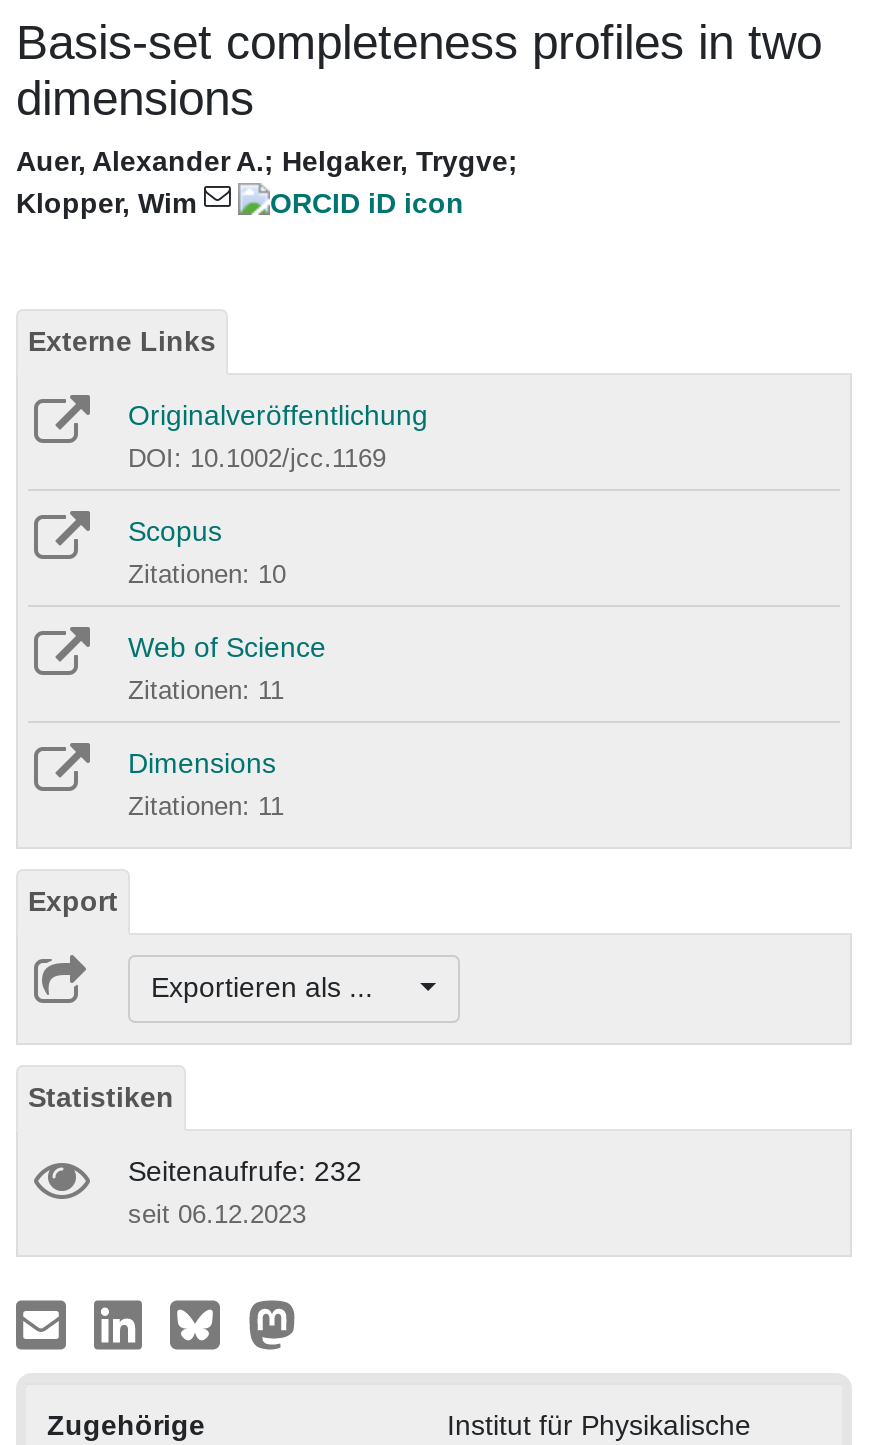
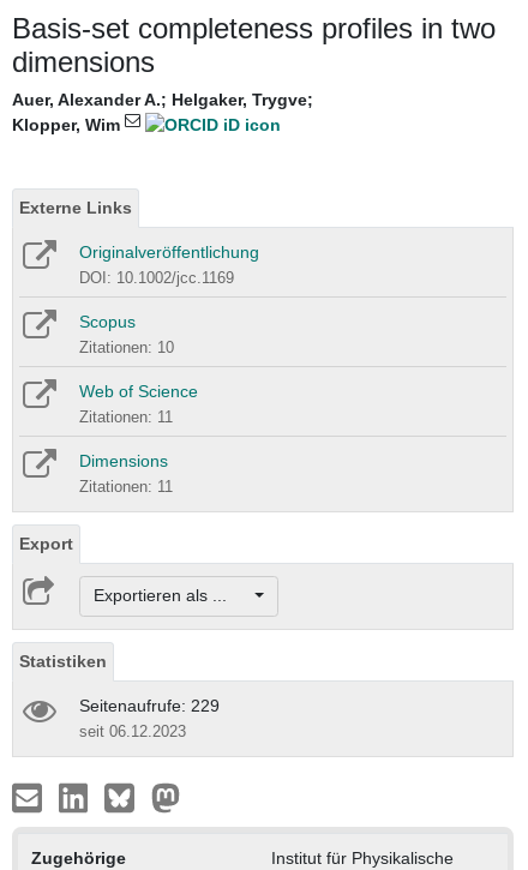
[128,1154,362,1186] Seitenaufrufe: 232 -> [79,695,220,715] Seitenaufrufe: 229

